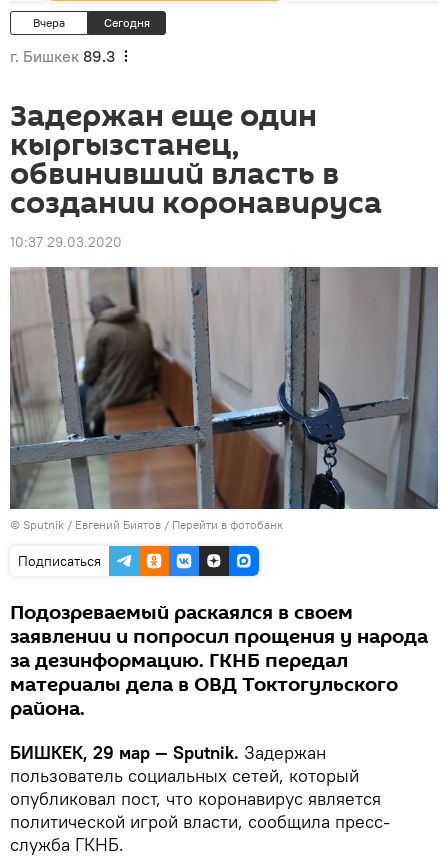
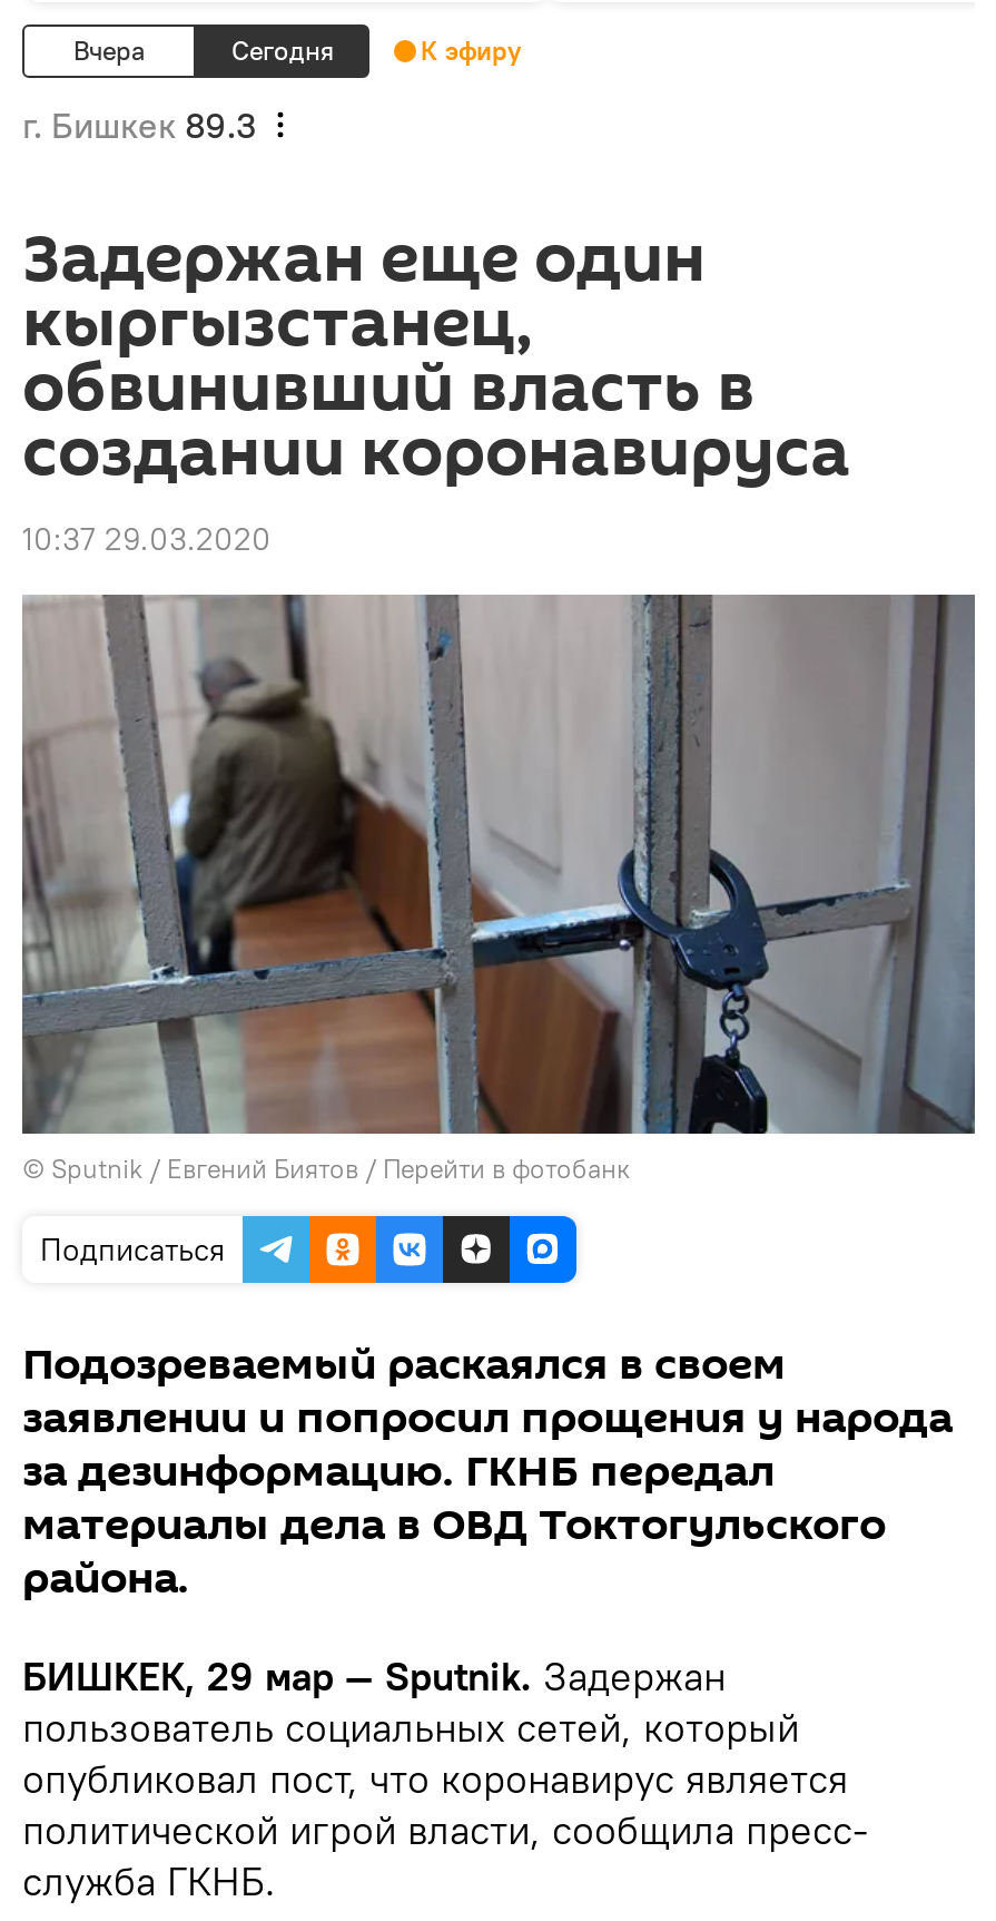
none -> [421,33,521,67] К эфиру

